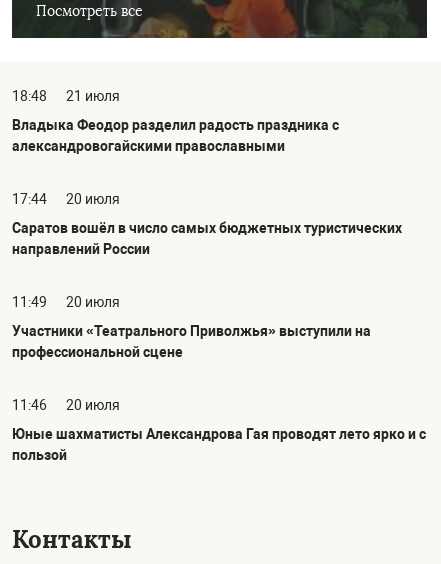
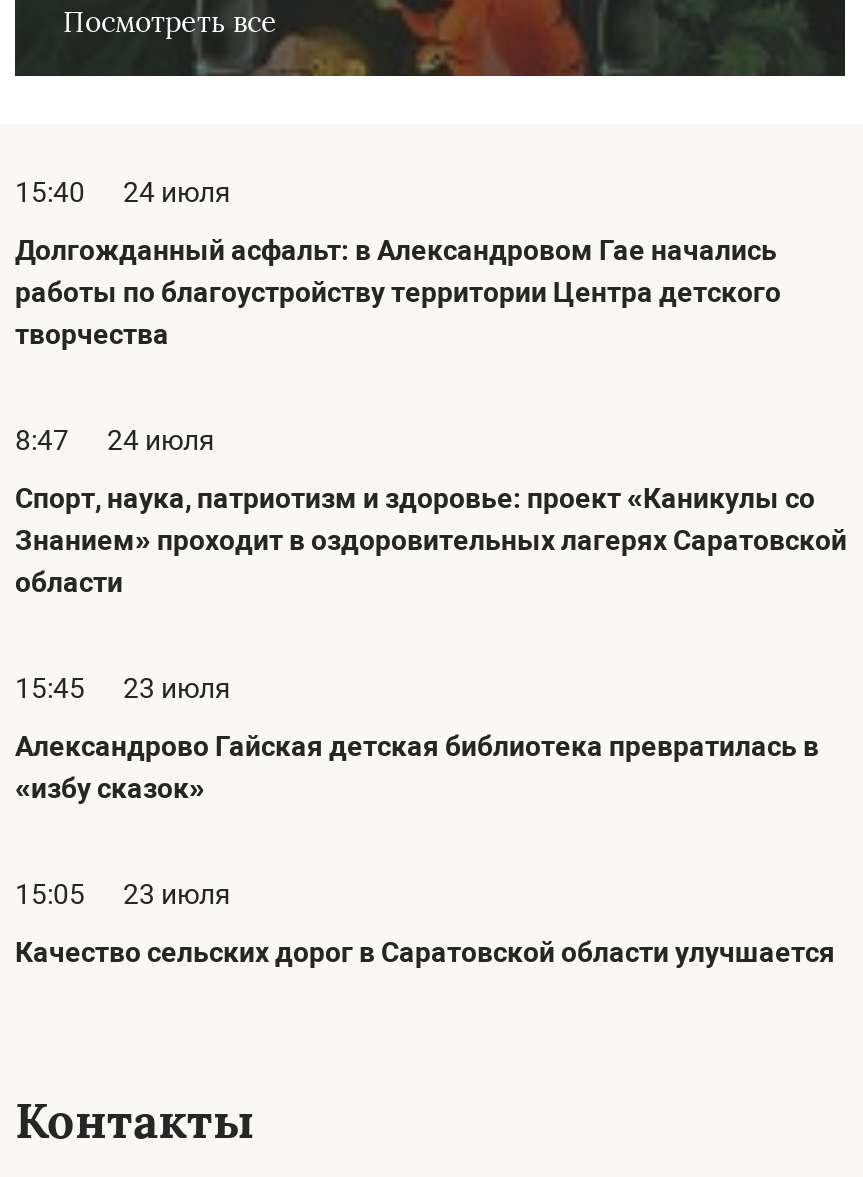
[12,88,120,104] 18:48 | 21 июля -> [15,176,231,208] 15:40 | 24 июля
[12,117,339,154] Владыка Феодор разделил радость праздника с | александровогайскими православными -> [15,234,781,350] Долгожданный асфальт: в Александровом Гае начались | работы по благоустройству территории Центра детского | творчества
[12,191,120,207] 17:44 | 20 июля -> [15,424,215,456] 8:47 | 24 июля
[12,220,402,257] Саратов вошёл в число самых бюджетных туристических | направлений России -> [15,482,847,598] Спорт, наука, патриотизм и здоровье: проект «Каникулы со | Знанием» проходит в оздоровительных лагерях Саратовской | области
[12,294,120,310] 11:49 | 20 июля -> [15,672,231,704] 15:45 | 23 июля
[12,323,371,360] Участники «Театрального Приволжья» выступили на | профессиональной сцене -> [15,730,819,804] Александрово Гайская детская библиотека превратилась в | «избу сказок»
[12,397,120,413] 11:46 | 20 июля -> [15,878,231,910] 15:05 | 23 июля
[12,426,426,463] Юные шахматисты Александрова Гая проводят лето ярко и с | пользой -> [15,936,835,968] Качество сельских дорог в Саратовской области улучшается

